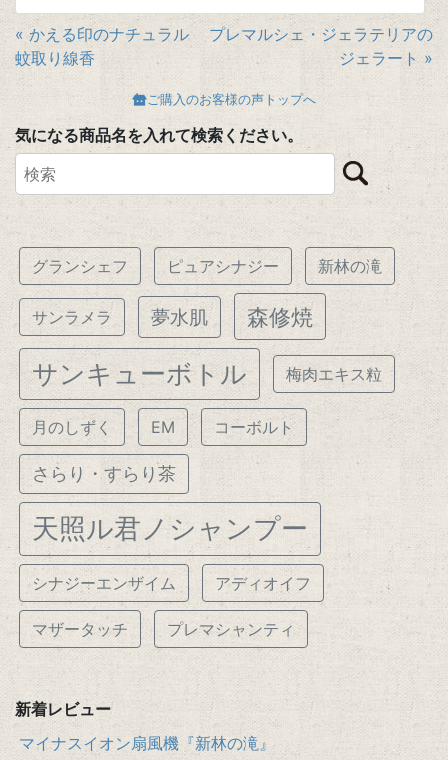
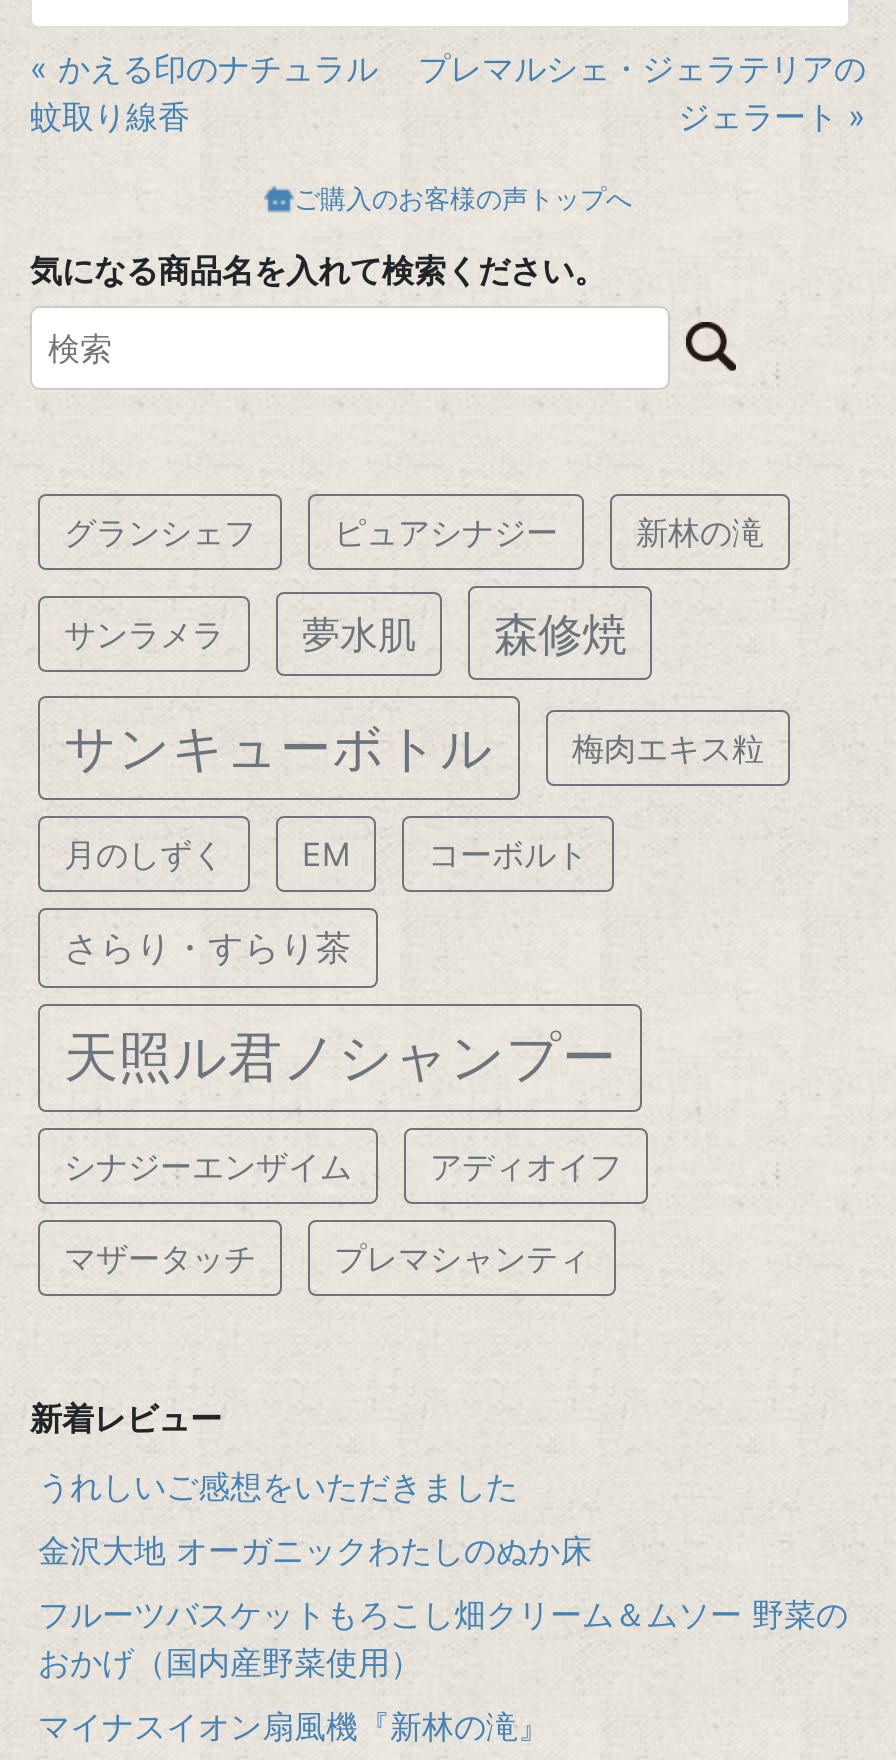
none -> [38,1467,848,1683] うれしいご感想をいただきました | 金沢大地 オーガニックわたしのぬか床 | フルーツバスケットもろこし畑クリーム＆ムソー 野菜の | おかげ（国内産野菜使用）

